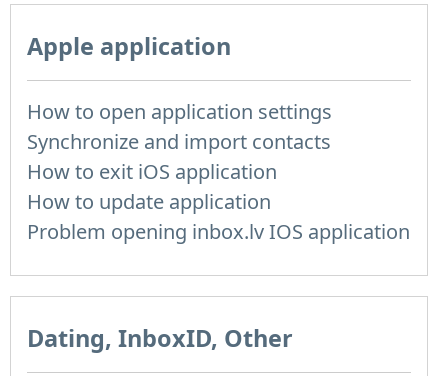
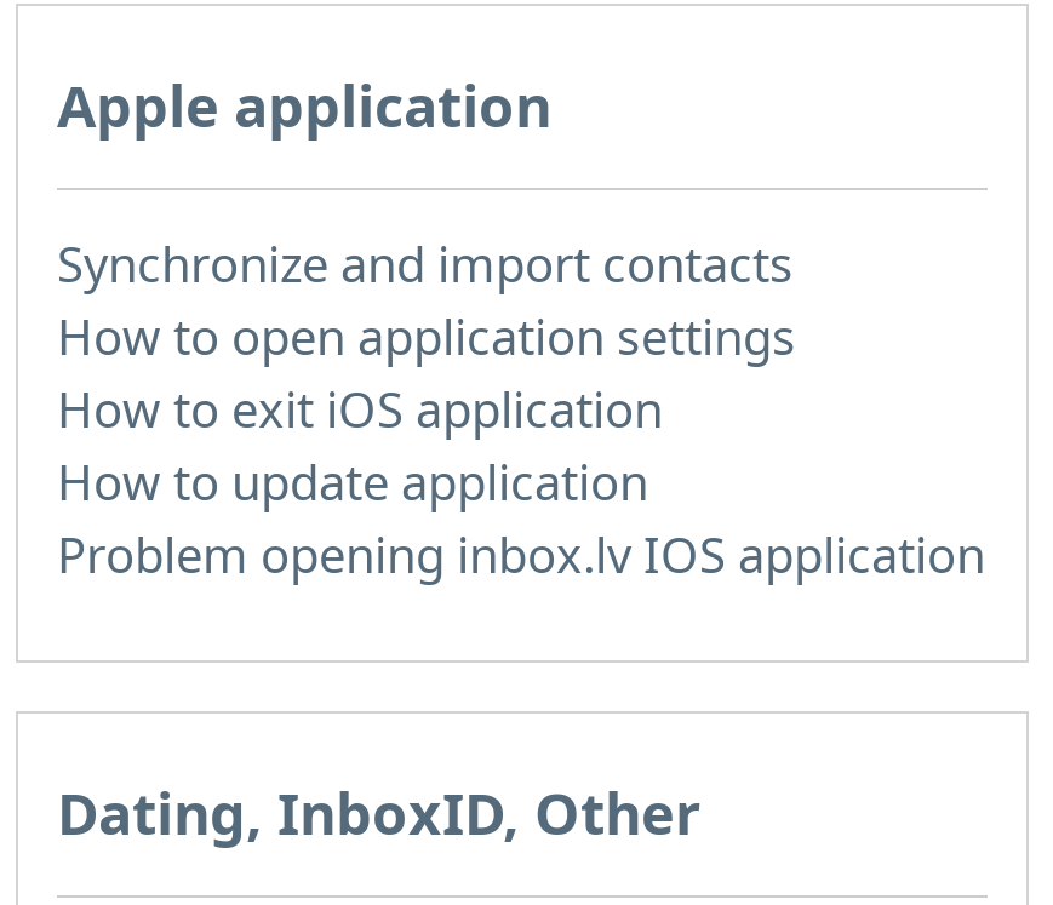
moved [27,98,332,125] -> [57,304,796,369]: How to open application settings
moved [27,128,331,155] -> [57,231,794,296]: Synchronize and import contacts

